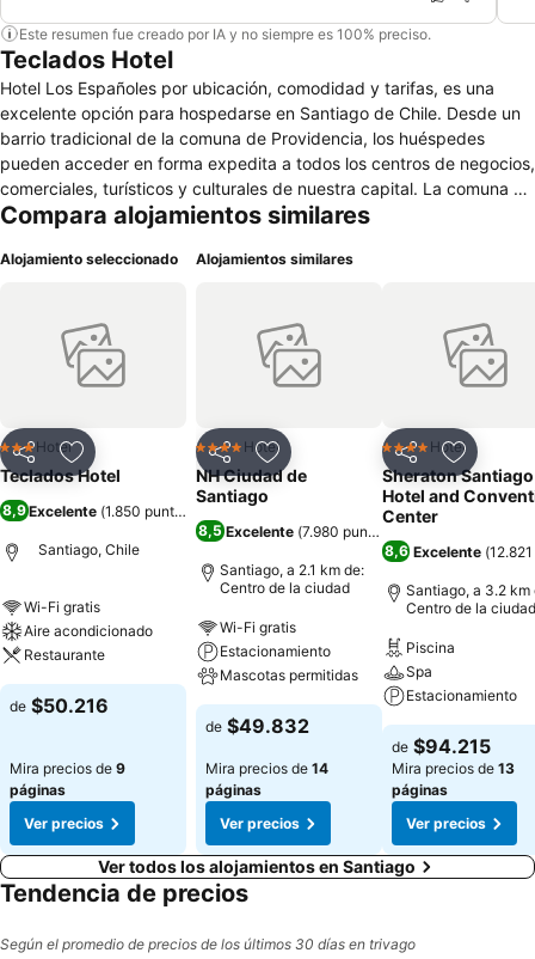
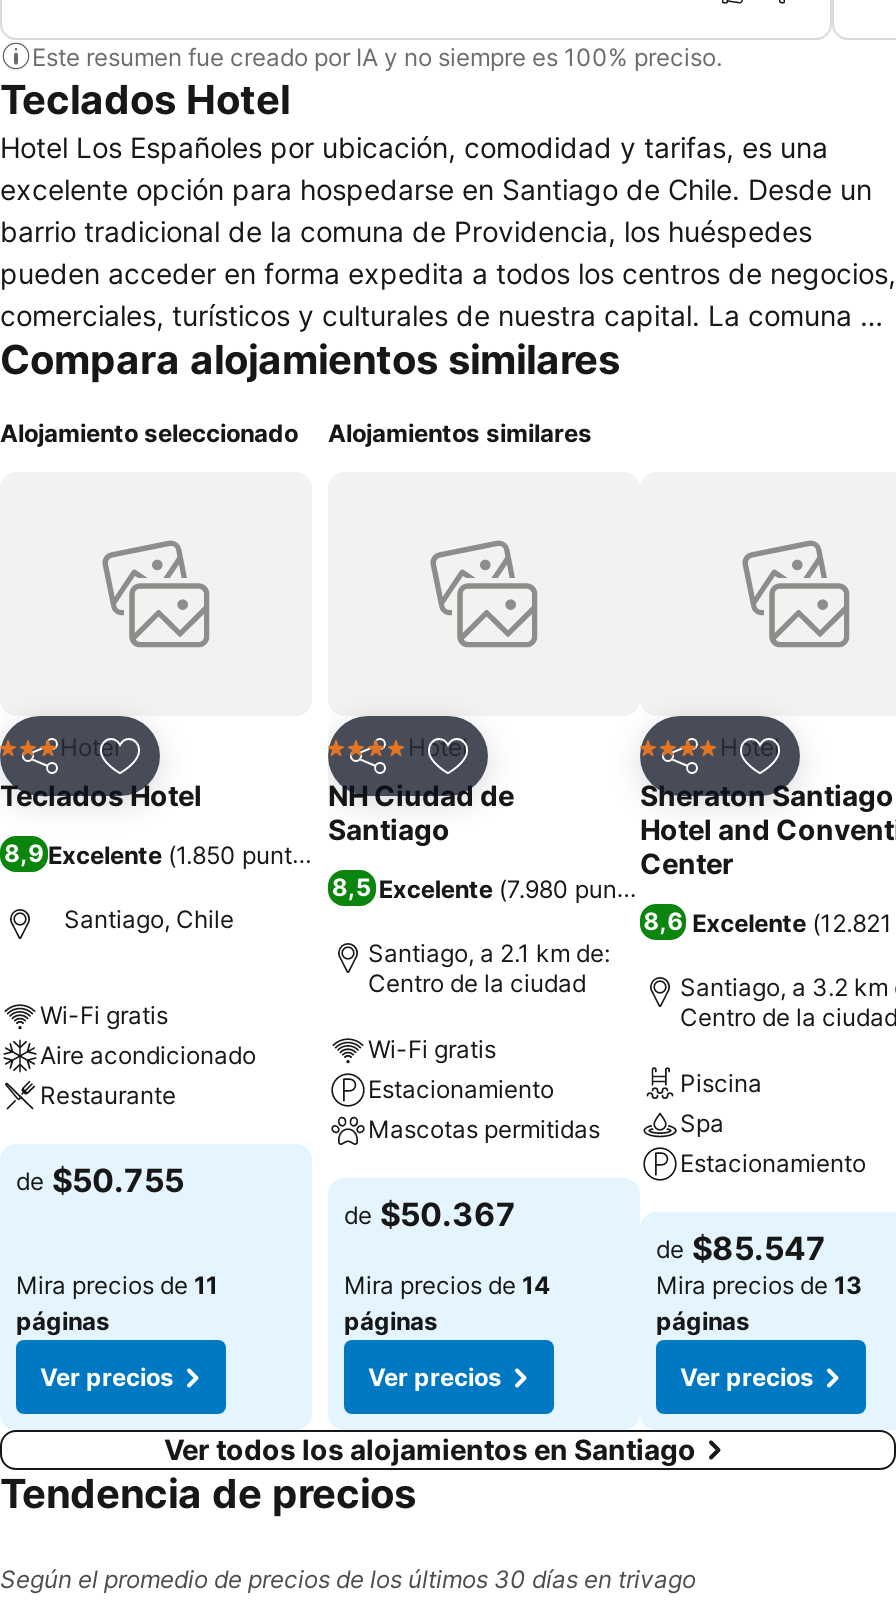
[10,694,109,717] de $50.216 -> [16,1160,184,1200] de $50.755
[205,714,309,738] de $49.832 -> [344,1194,516,1234] de $50.367
[392,734,491,758] de $94.215 -> [656,1228,826,1268] de $85.547
[10,759,125,777] Mira precios de 9 -> [16,1270,218,1300] Mira precios de 11

